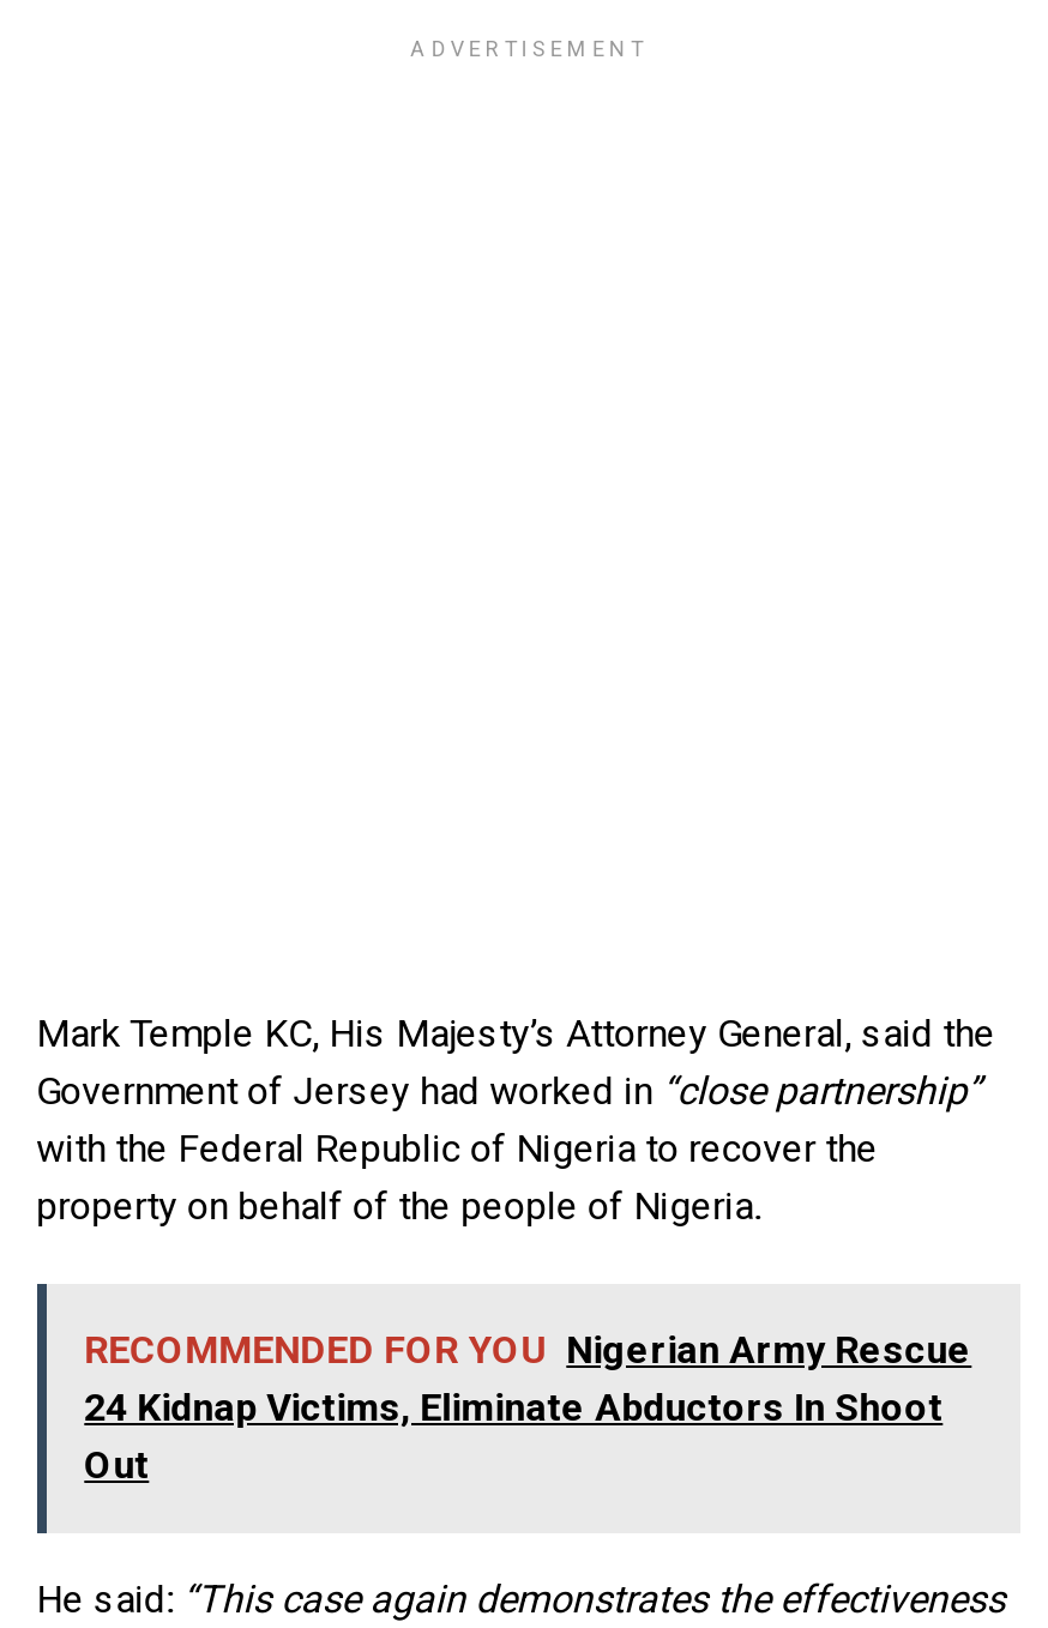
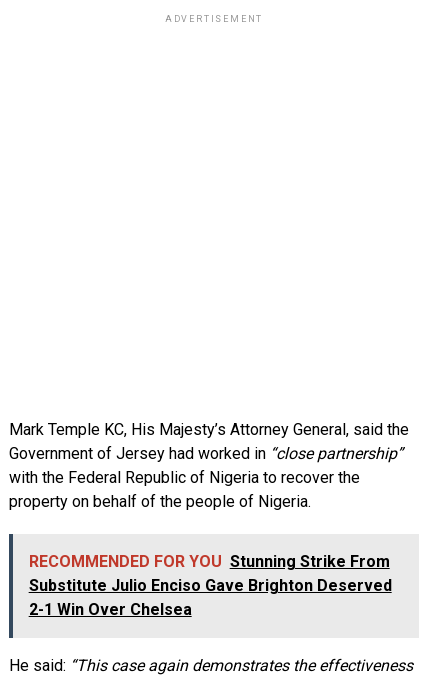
[84,1326,972,1487] RECOMMENDED FOR YOU Nigerian Army Rescue | 24 Kidnap Victims, Eliminate Abductors In Shoot | Out -> [29,552,392,619] RECOMMENDED FOR YOU Stunning Strike From | Substitute Julio Enciso Gave Brighton Deserved | 2-1 Win Over Chelsea

